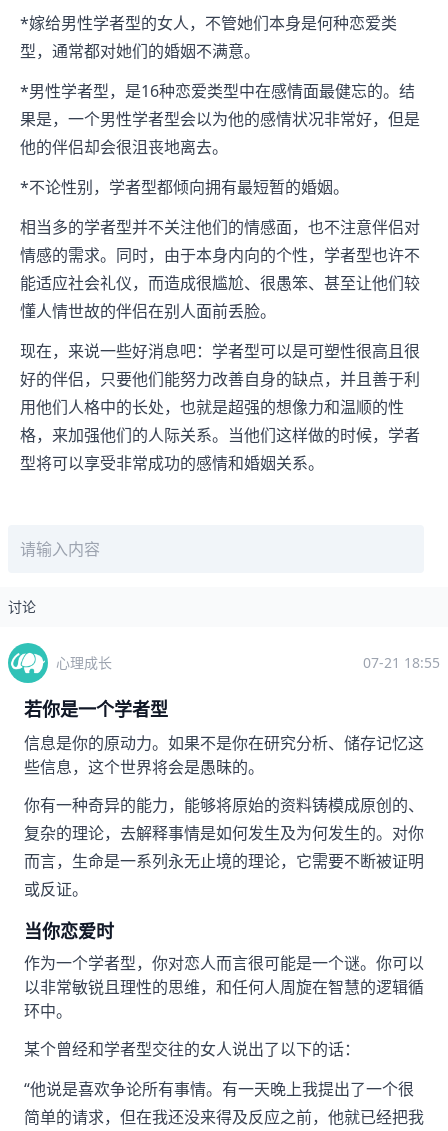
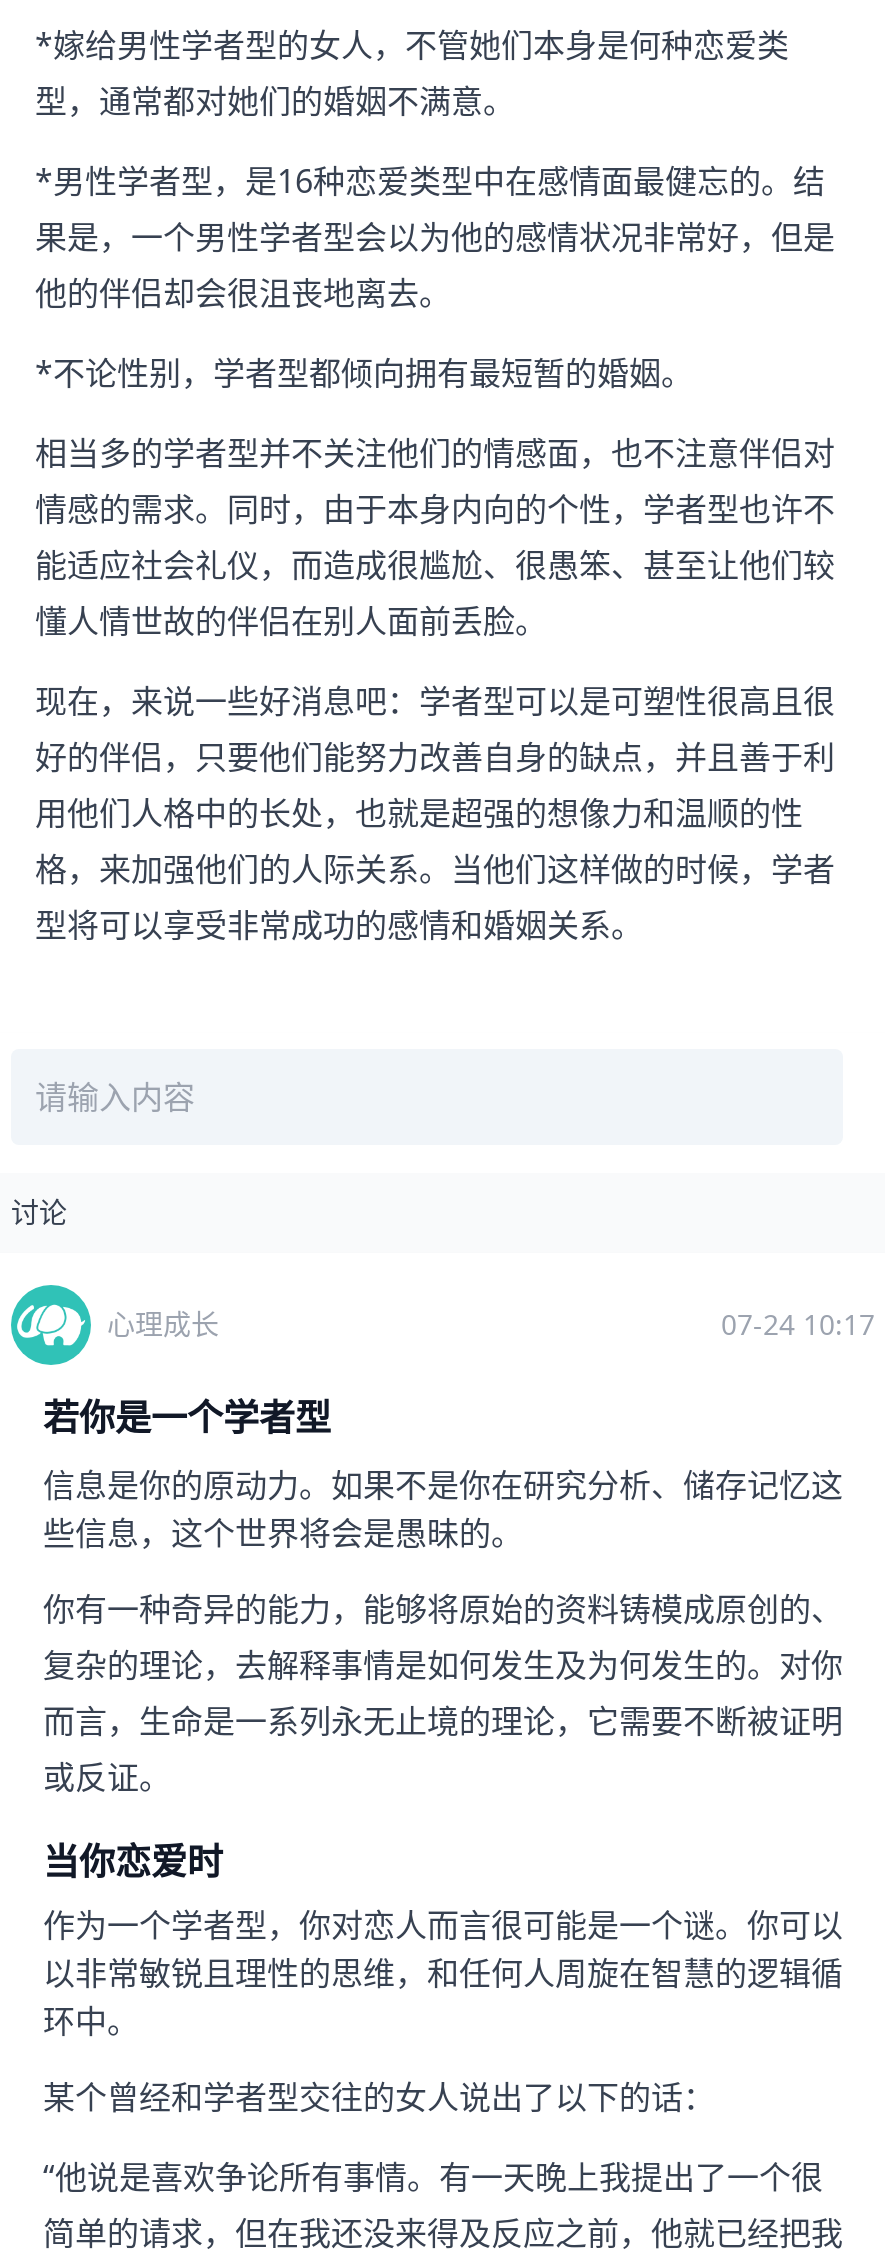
[363,653,440,672] 07-21 18:55 -> [721,1305,875,1343] 07-24 10:17

